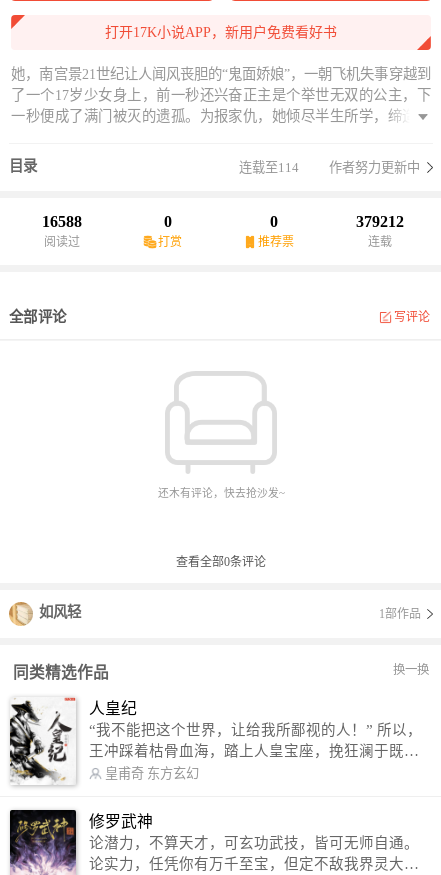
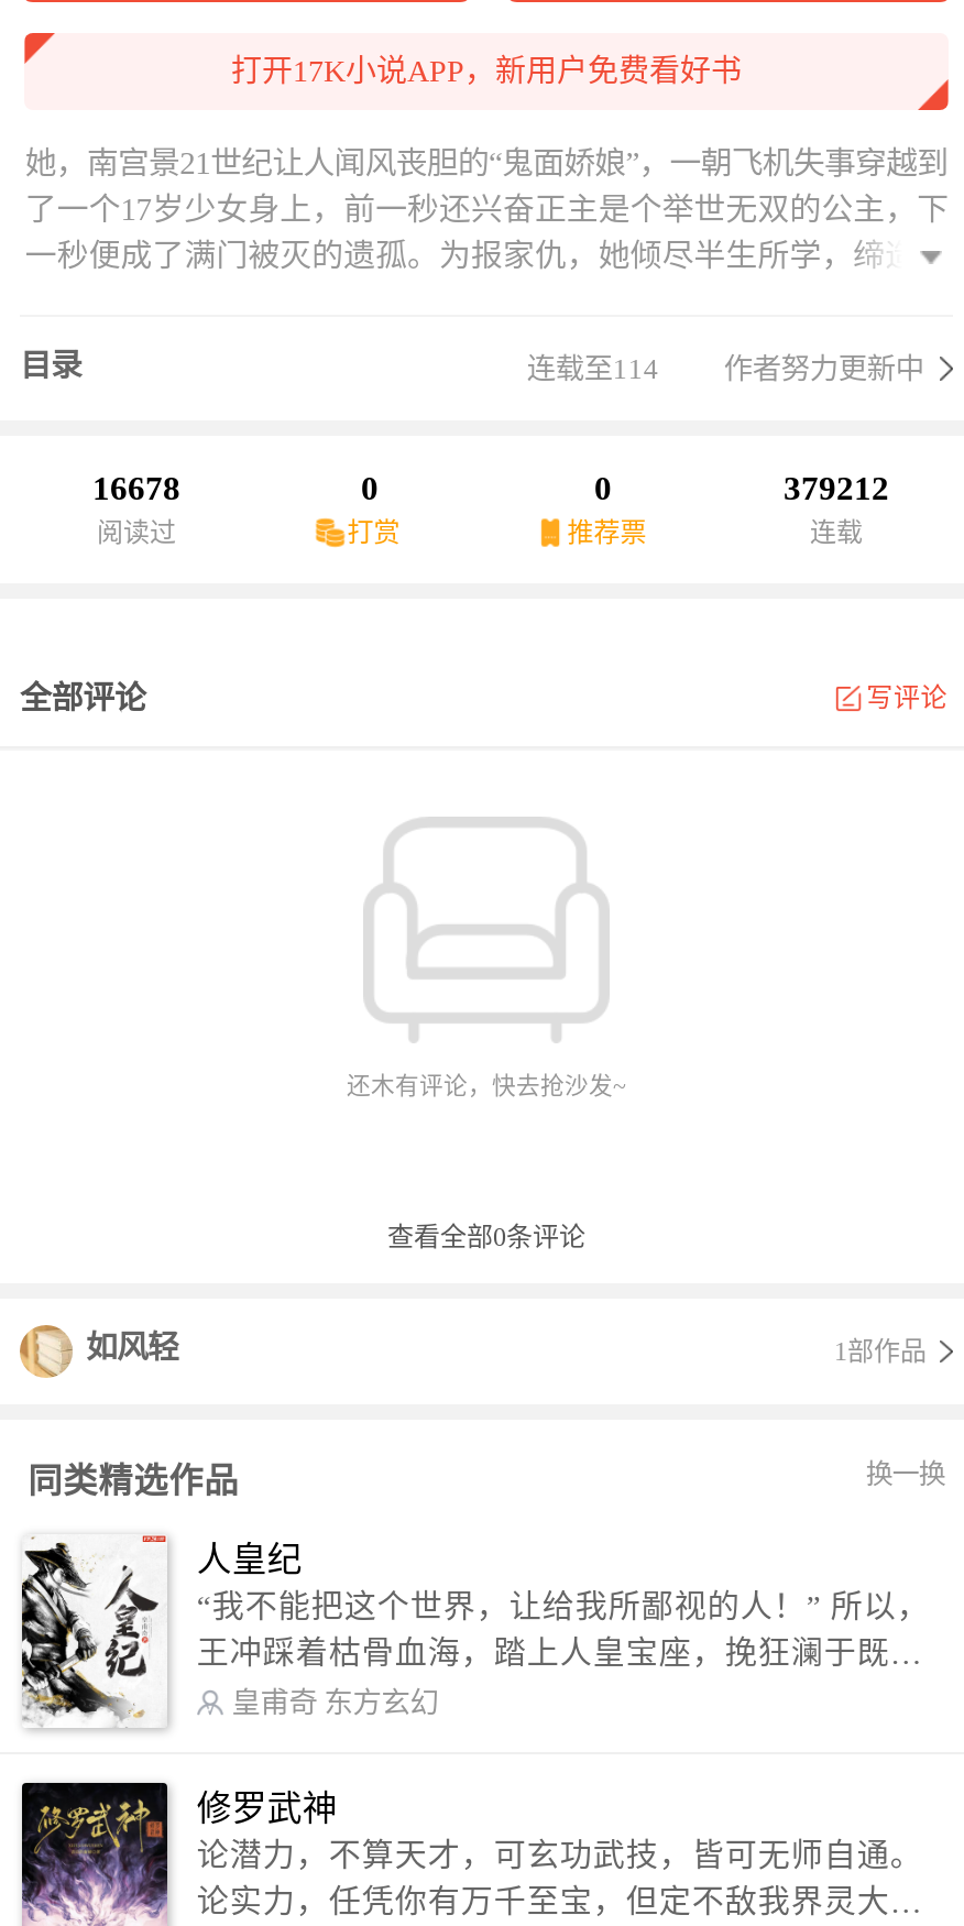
[42,213,82,230] 16588 -> [92,470,180,507] 16678

